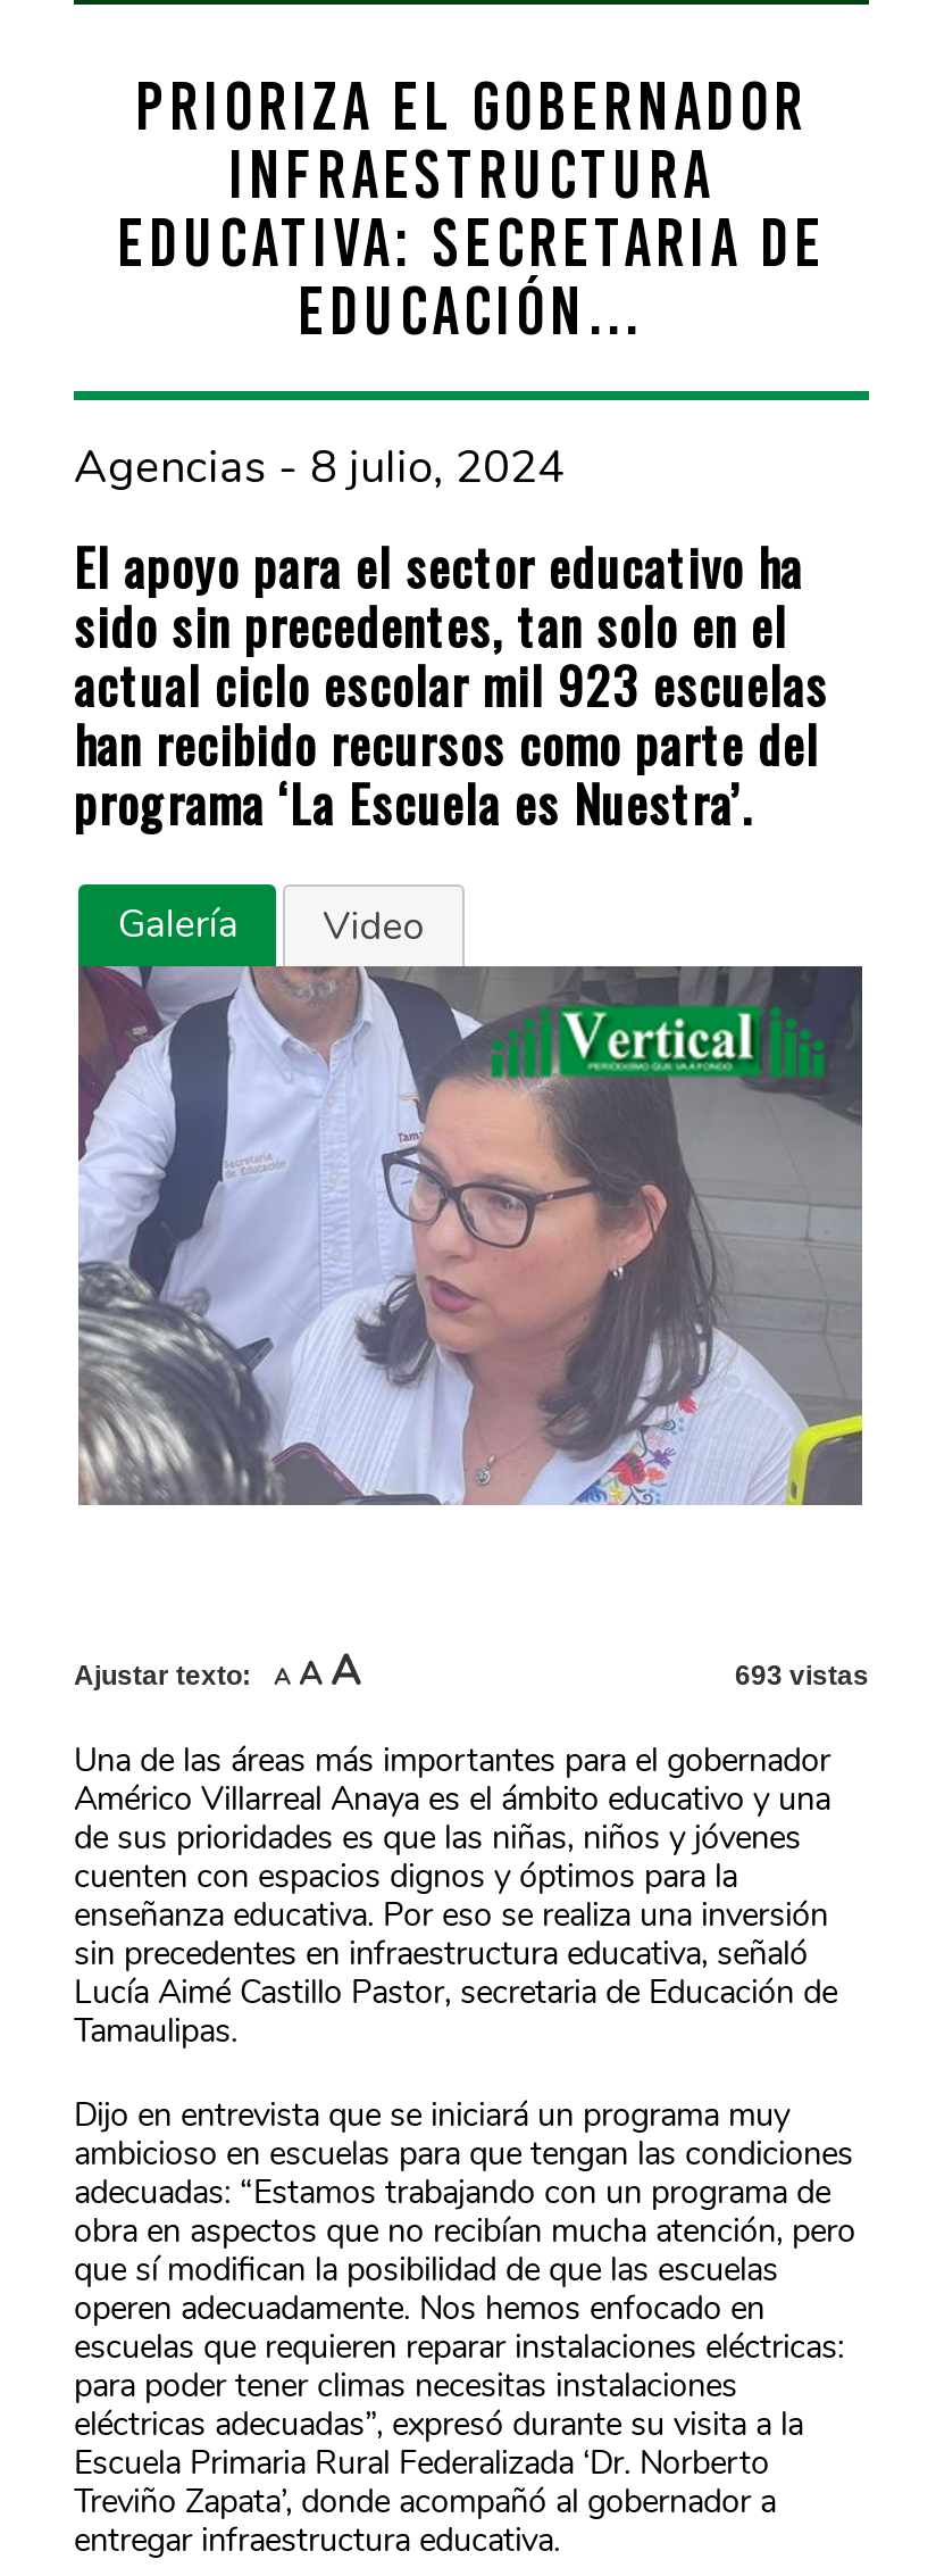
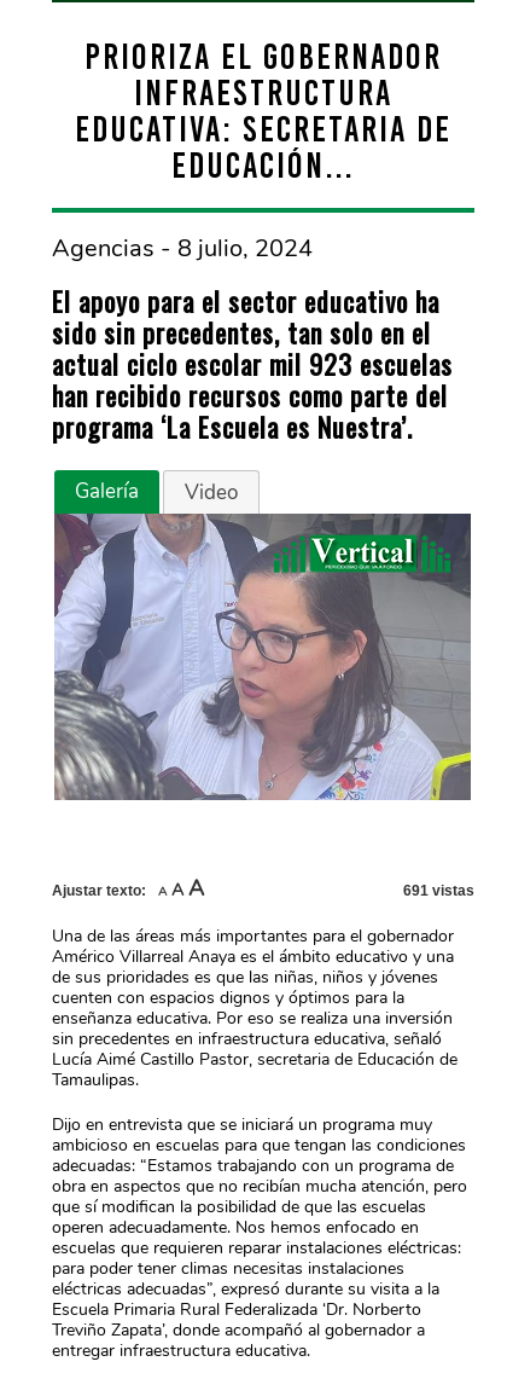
[735,1659,869,1691] 693 vistas -> [403,882,474,899] 691 vistas

